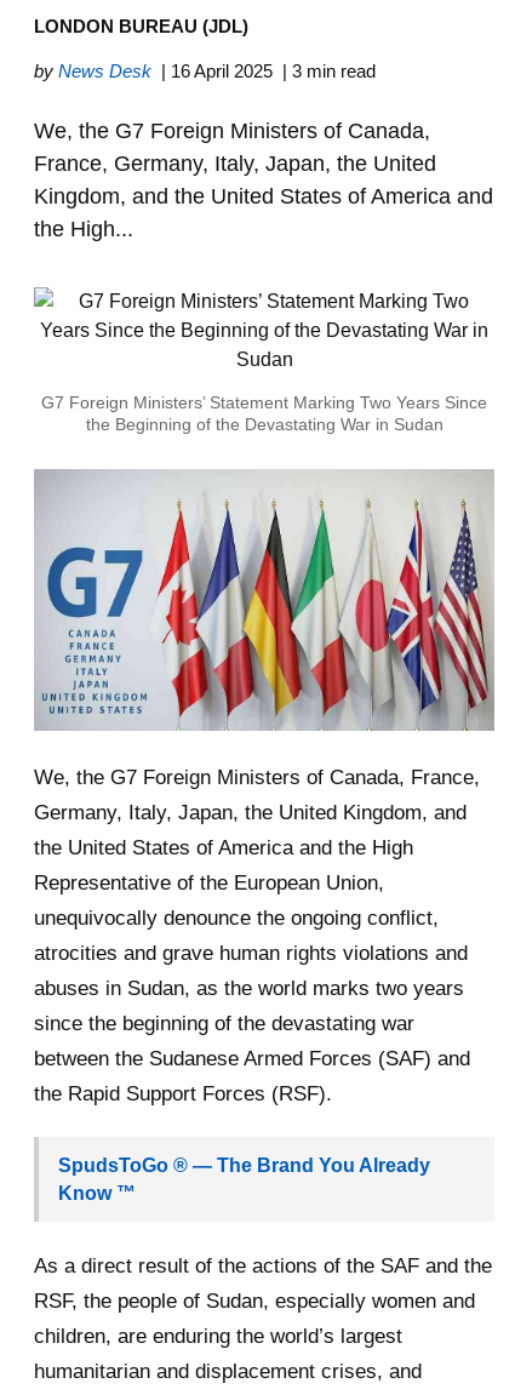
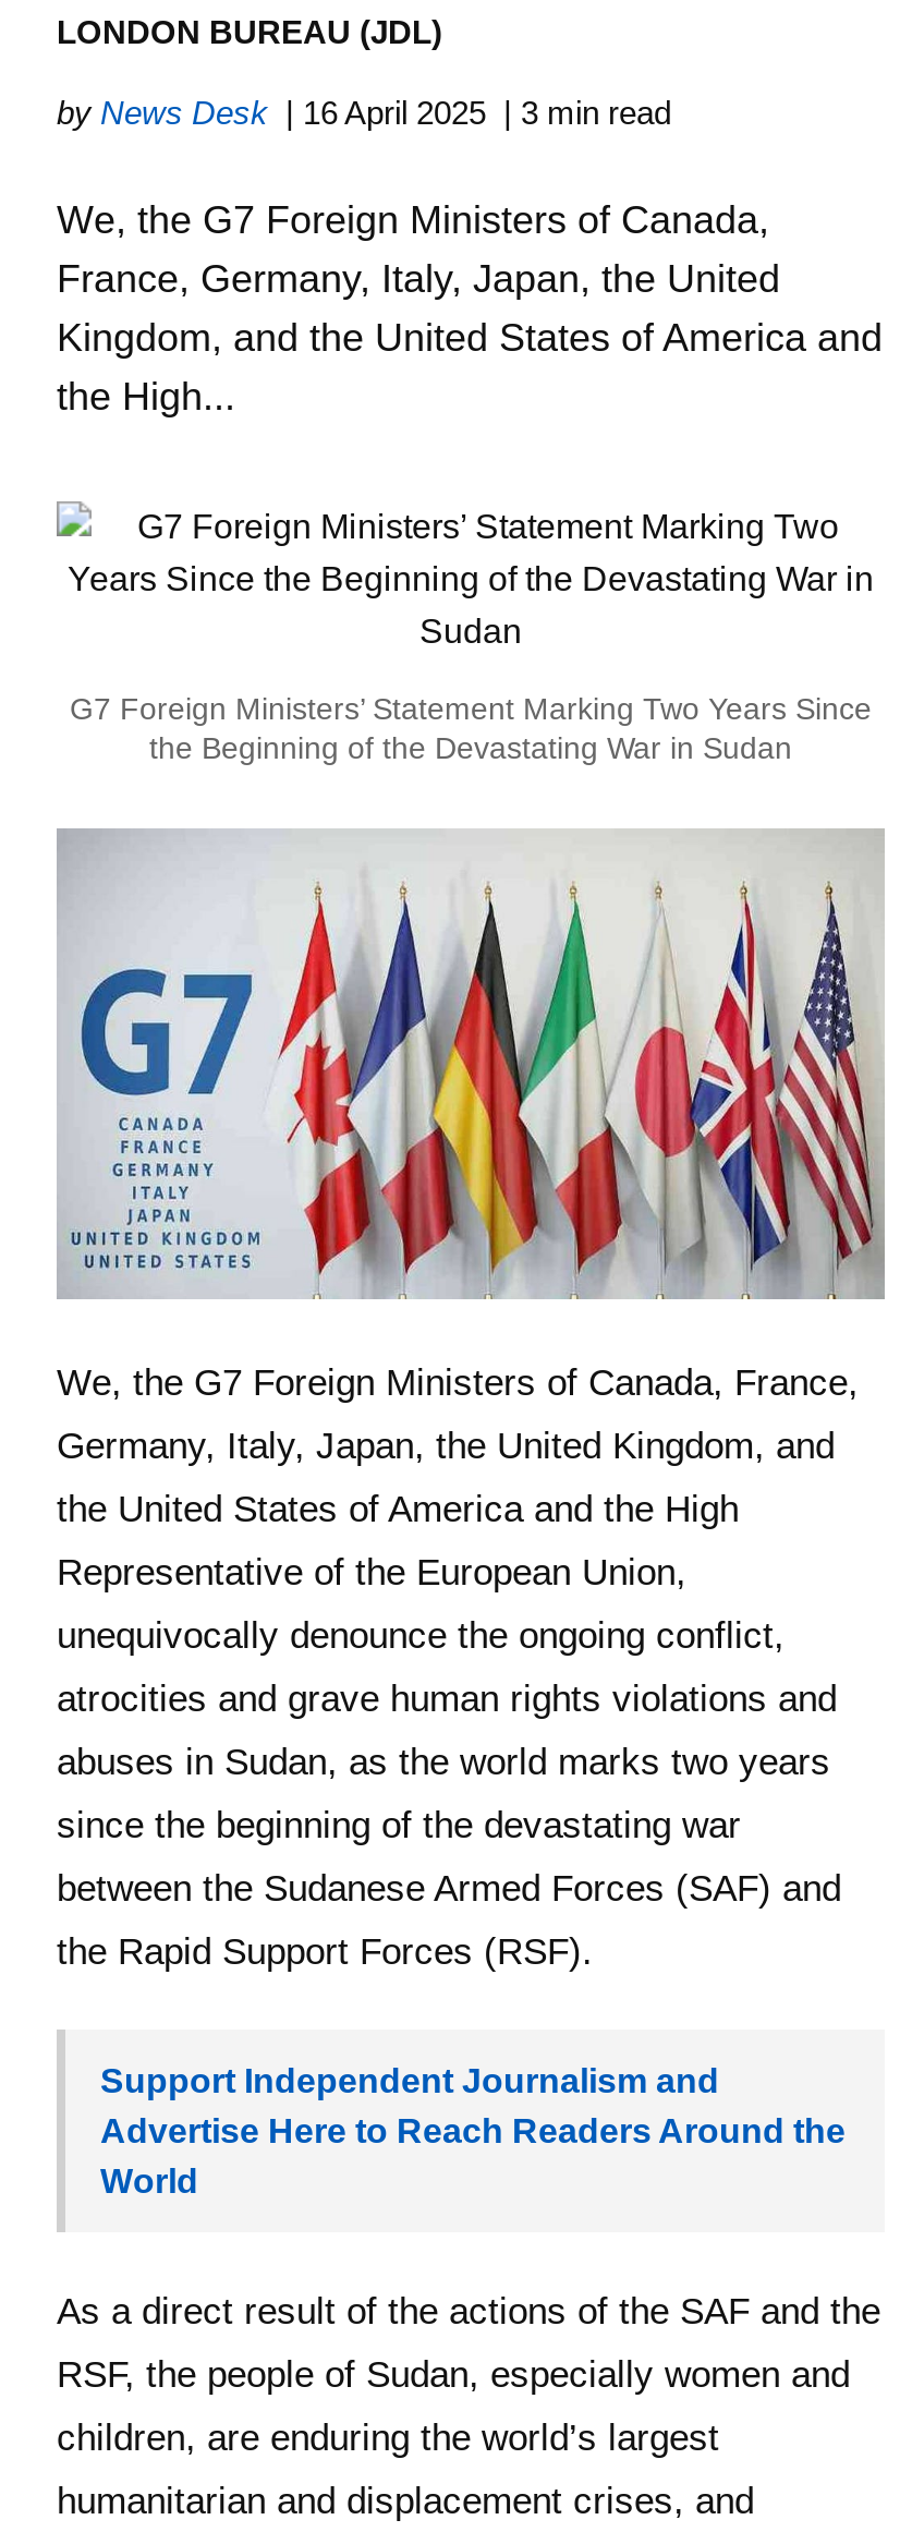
[58,1156,430,1204] SpudsToGo ® — The Brand You Already | Know ™ -> [100,2063,846,2201] Support Independent Journalism and | Advertise Here to Reach Readers Around the | World

